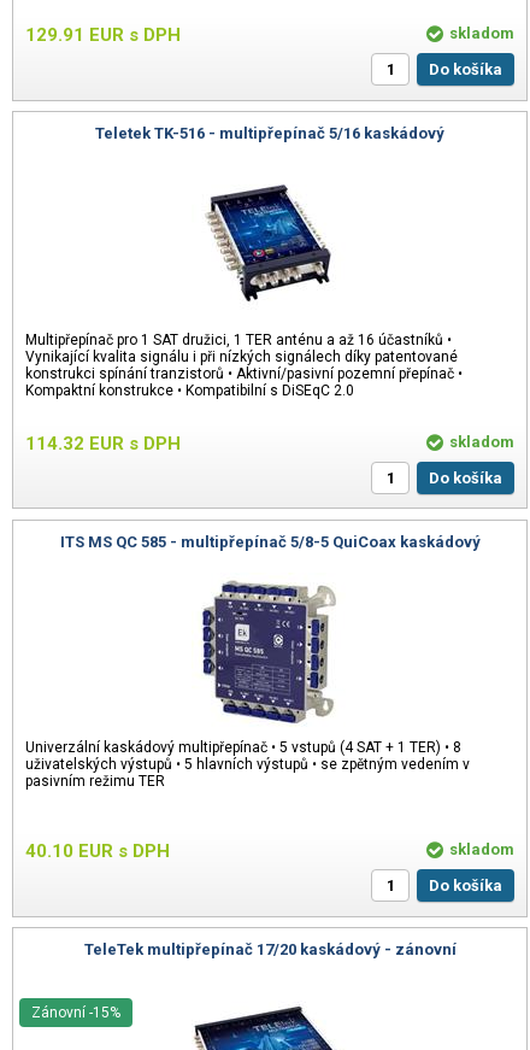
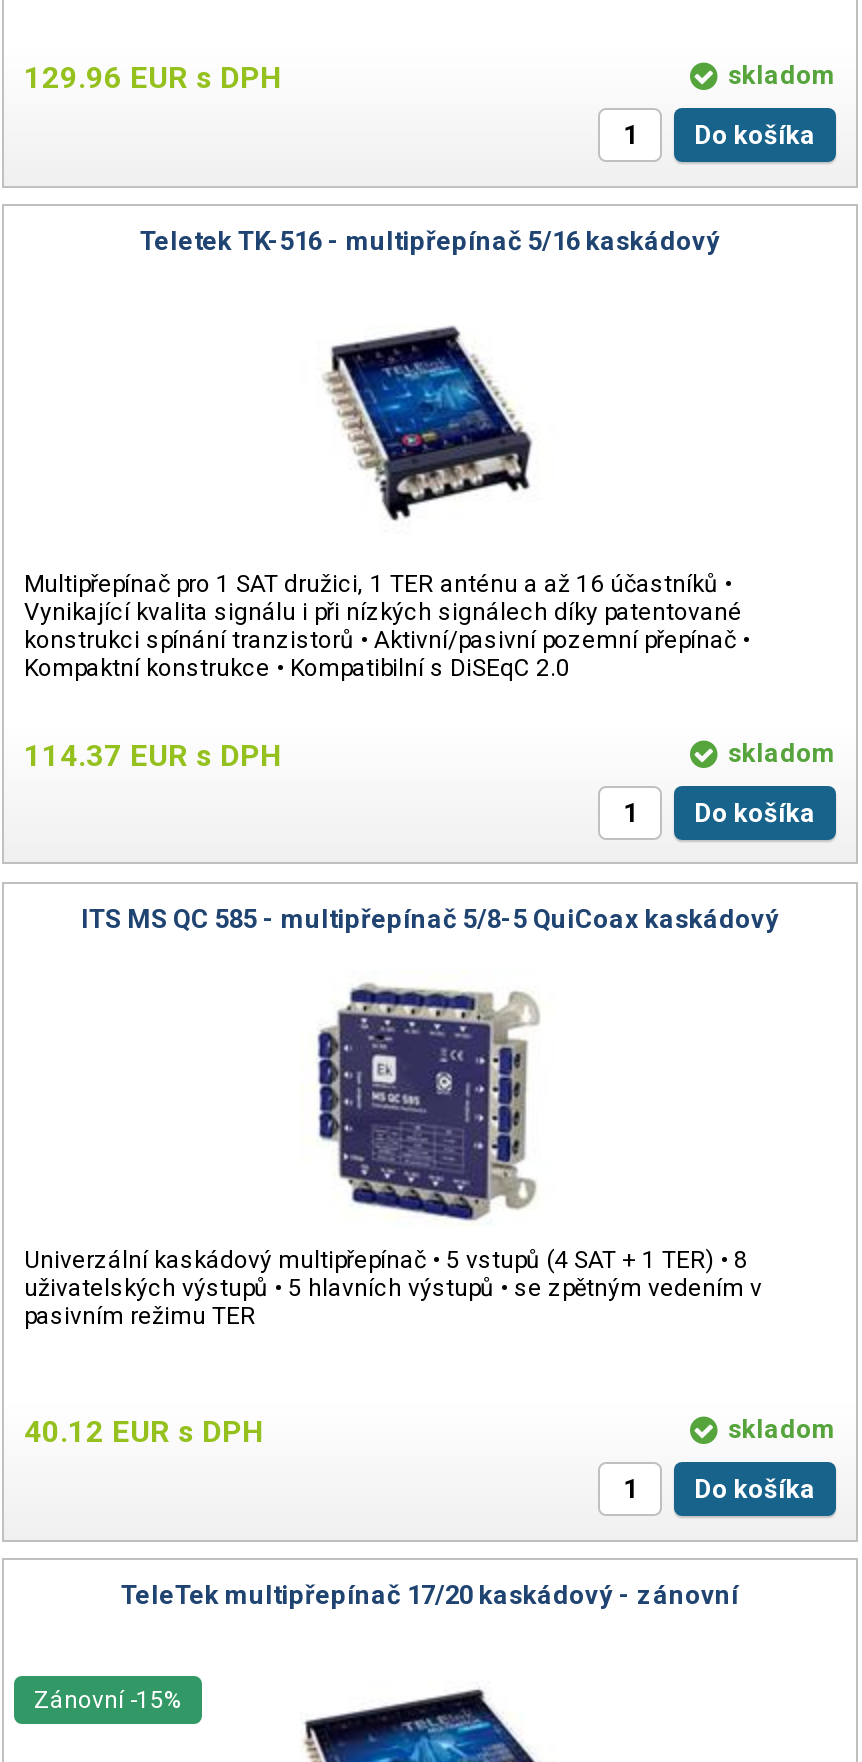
[25,24,181,46] 129.91 EUR s DPH -> [24,60,282,96] 129.96 EUR s DPH
[25,432,181,454] 114.32 EUR s DPH -> [24,737,282,773] 114.37 EUR s DPH
[25,840,170,862] 40.10 EUR s DPH -> [24,1414,264,1450] 40.12 EUR s DPH

